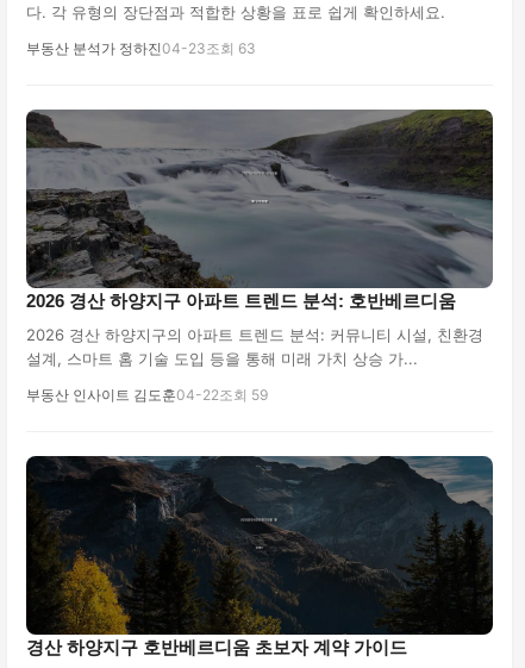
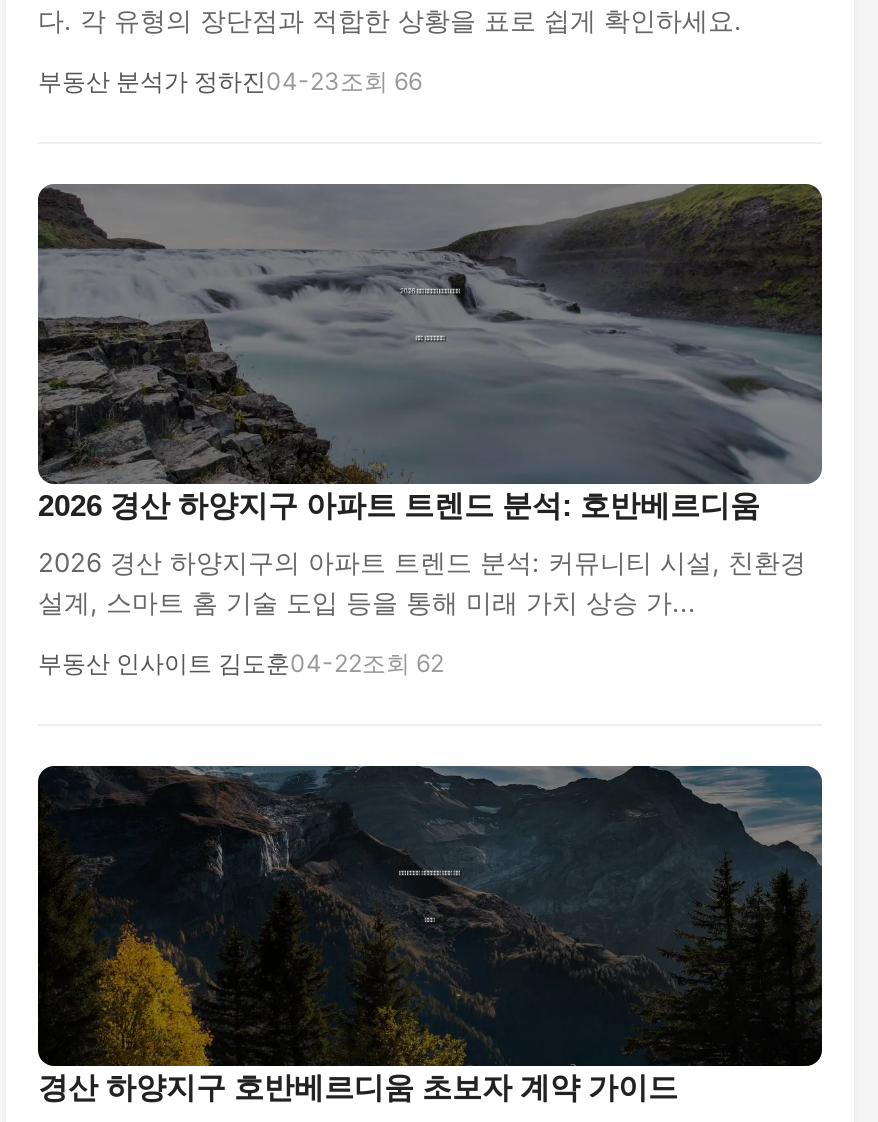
[26,39,256,57] 부동산 분석가 정하진 04-23조회 63 -> [38,66,422,96] 부동산 분석가 정하진 04-23조회 66
[26,386,268,404] 부동산 인사이트 김도훈04-22조회 59 -> [38,648,444,678] 부동산 인사이트 김도훈04-22조회 62

